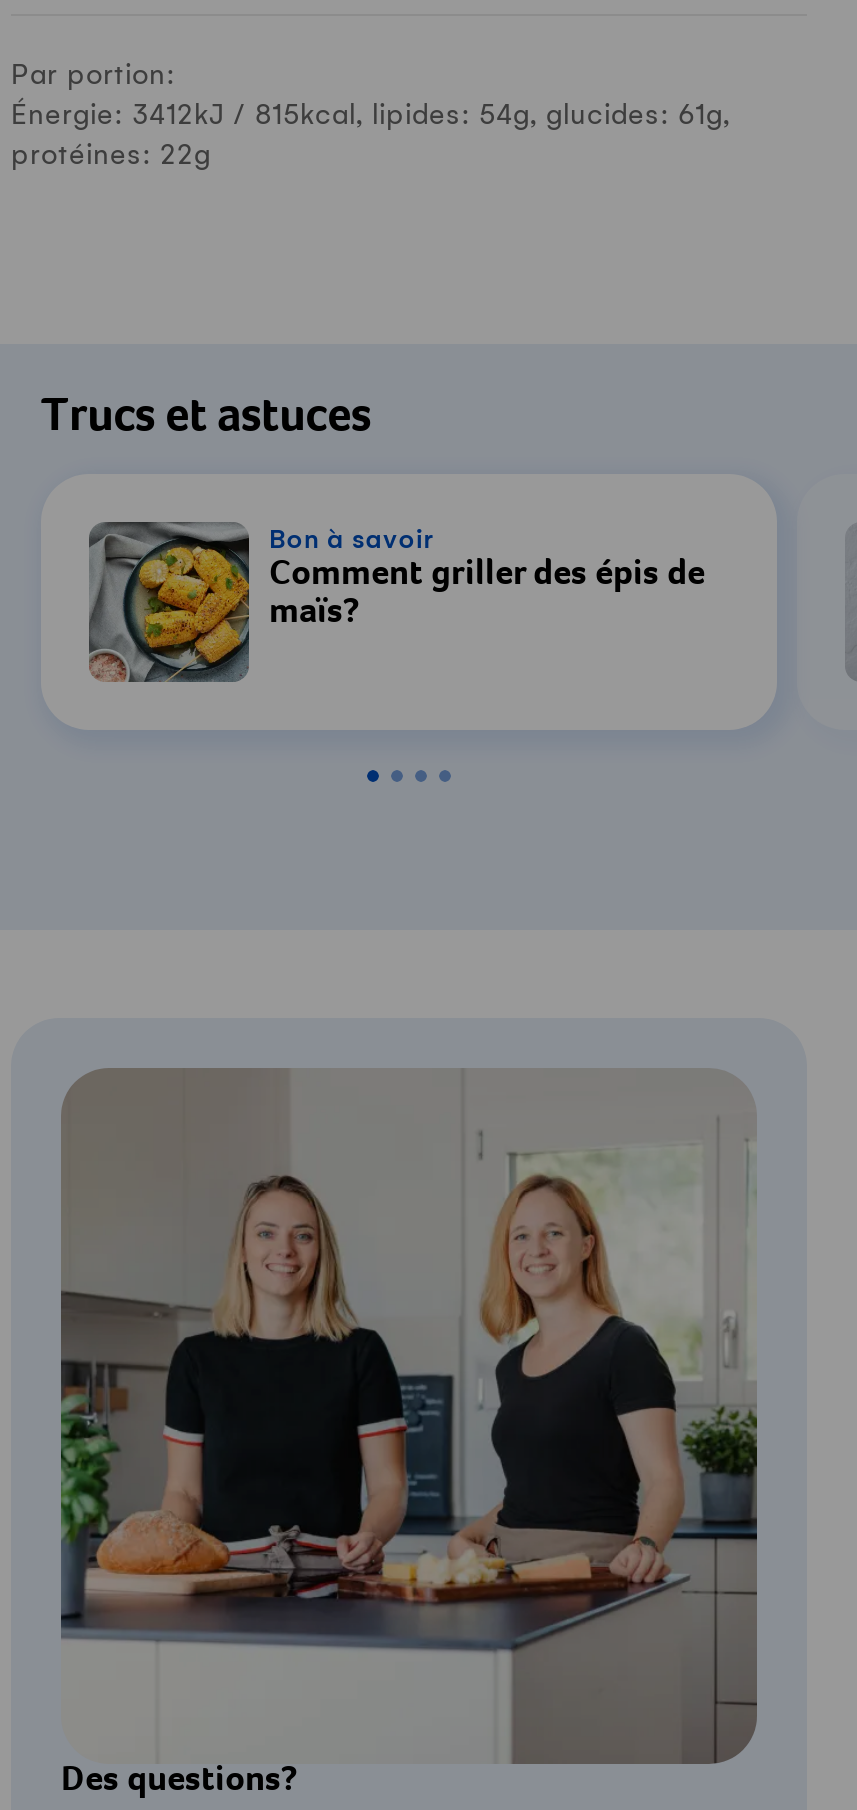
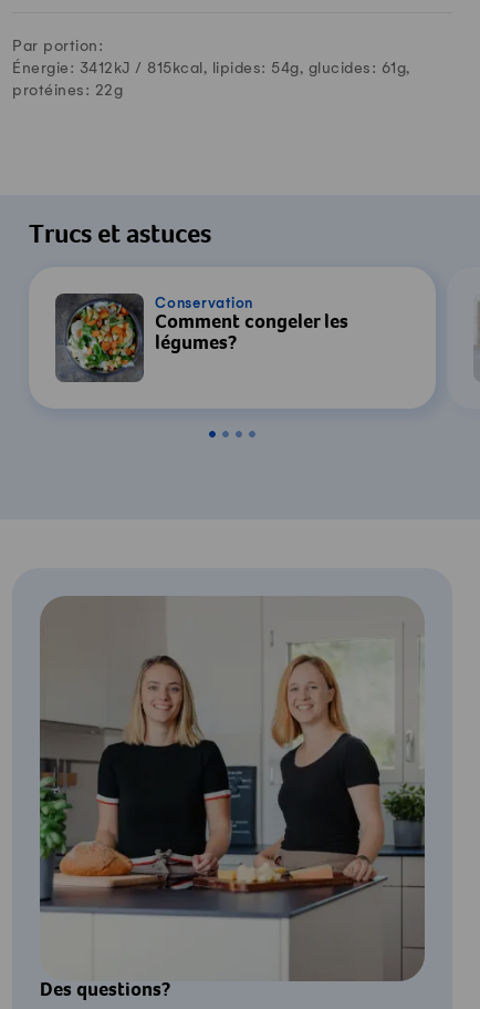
[89,522,705,682] [image] | Bon à savoir | Comment griller des épis de | maïs? -> [55,294,348,382] [image] | Conservation | Comment congeler les | légumes?

